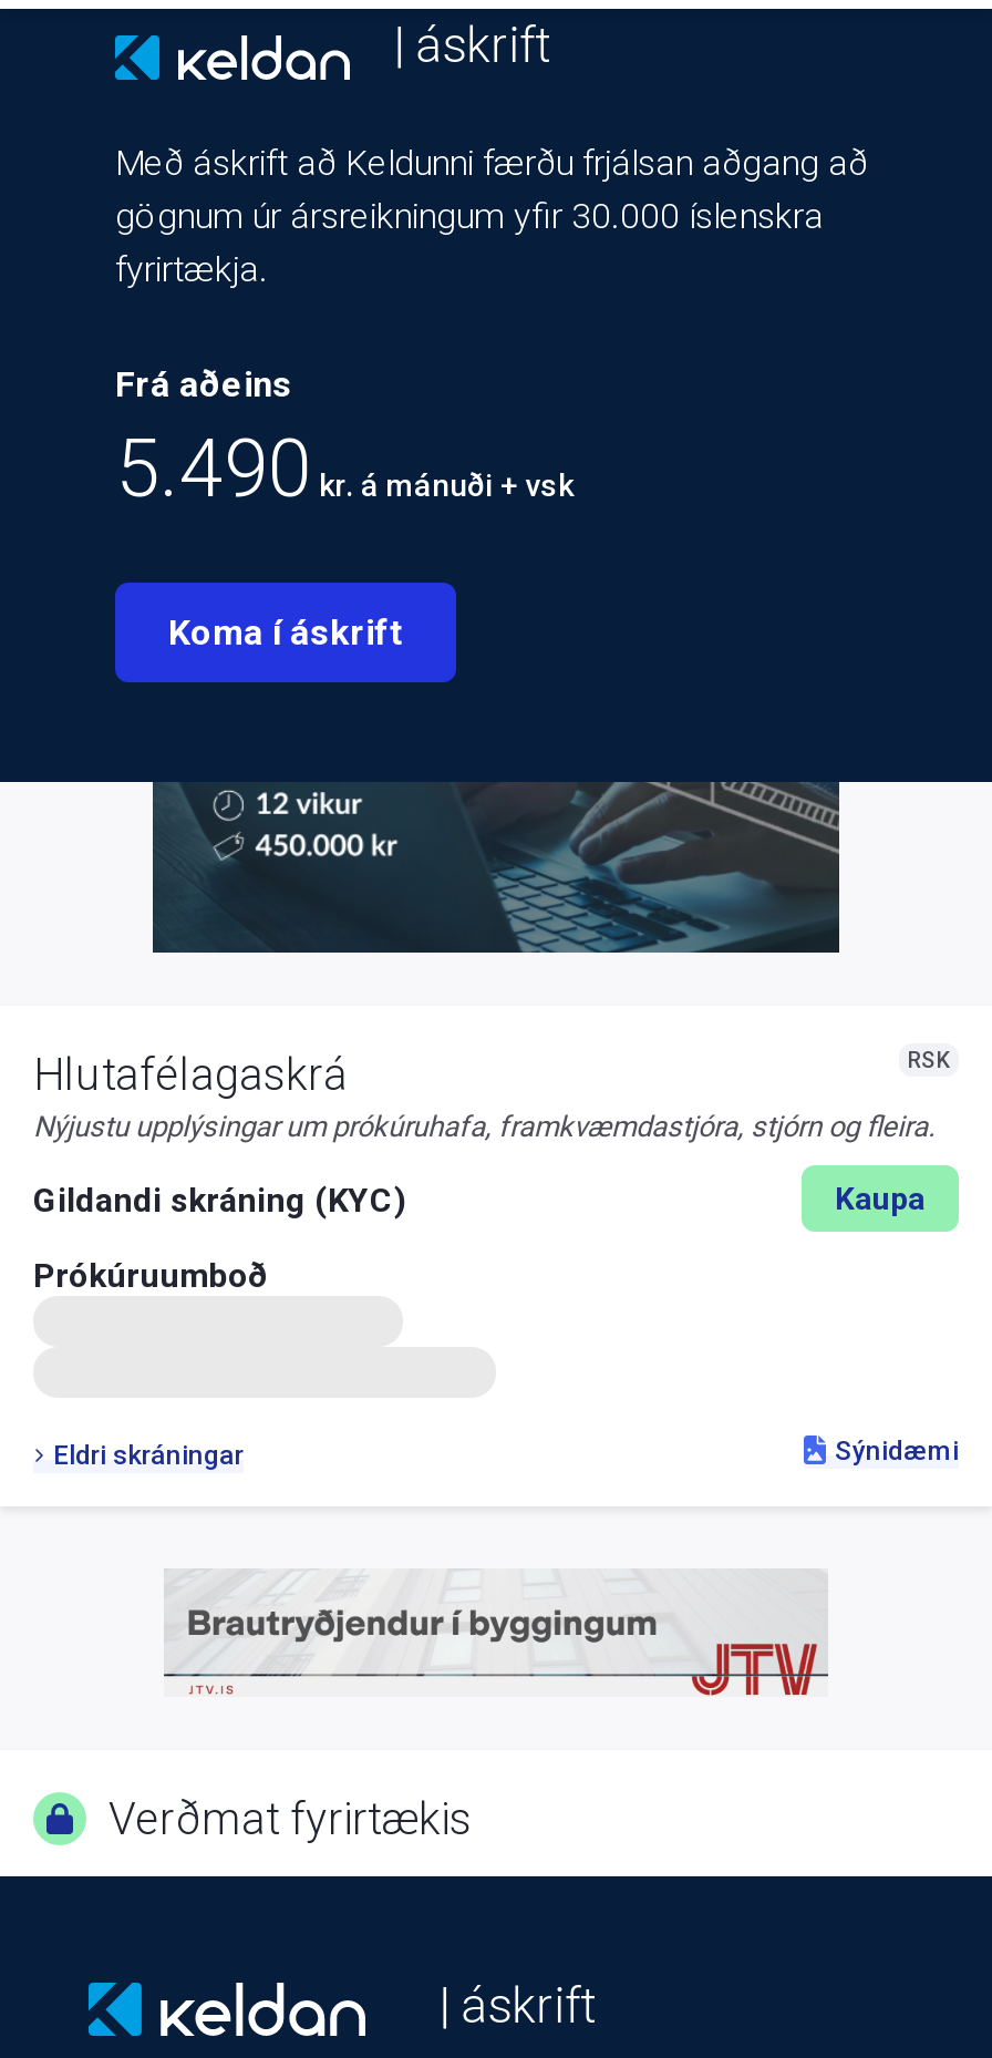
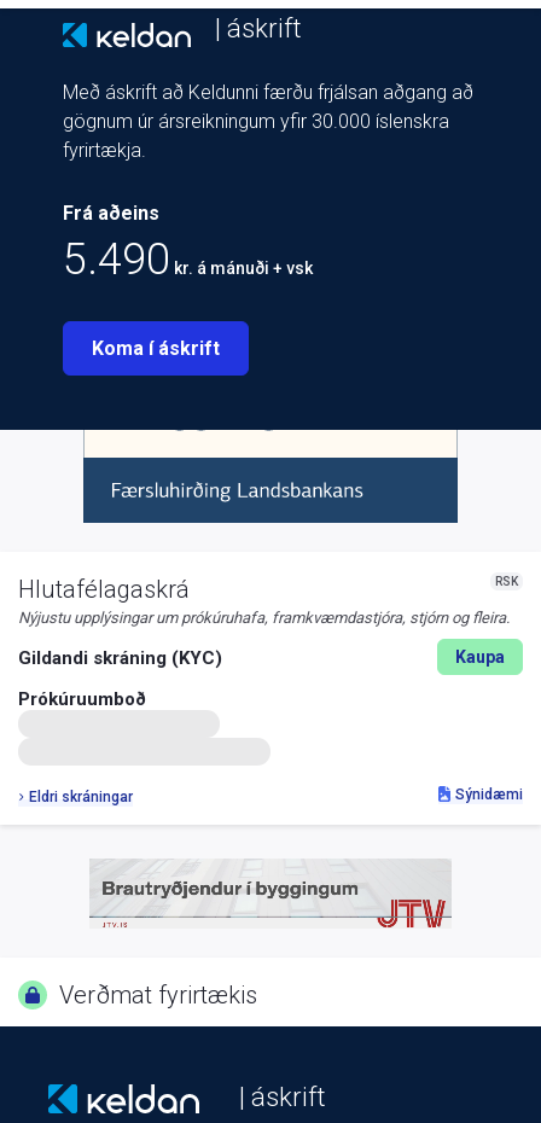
[151,782,841,953] [image] -> [83,429,458,523] [image]

